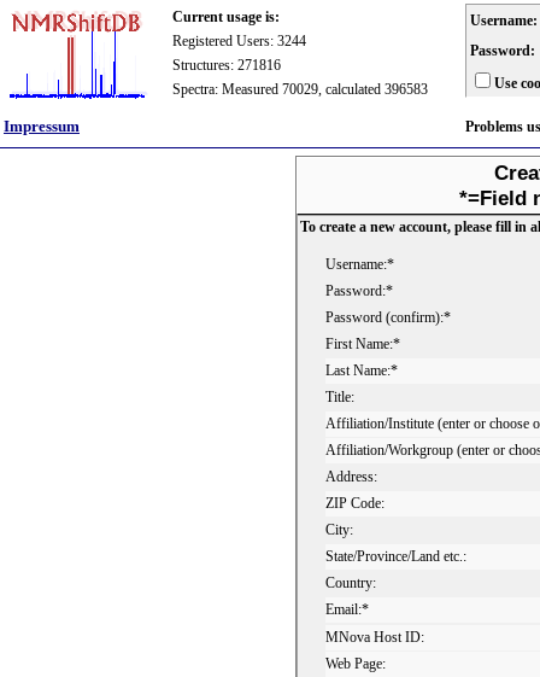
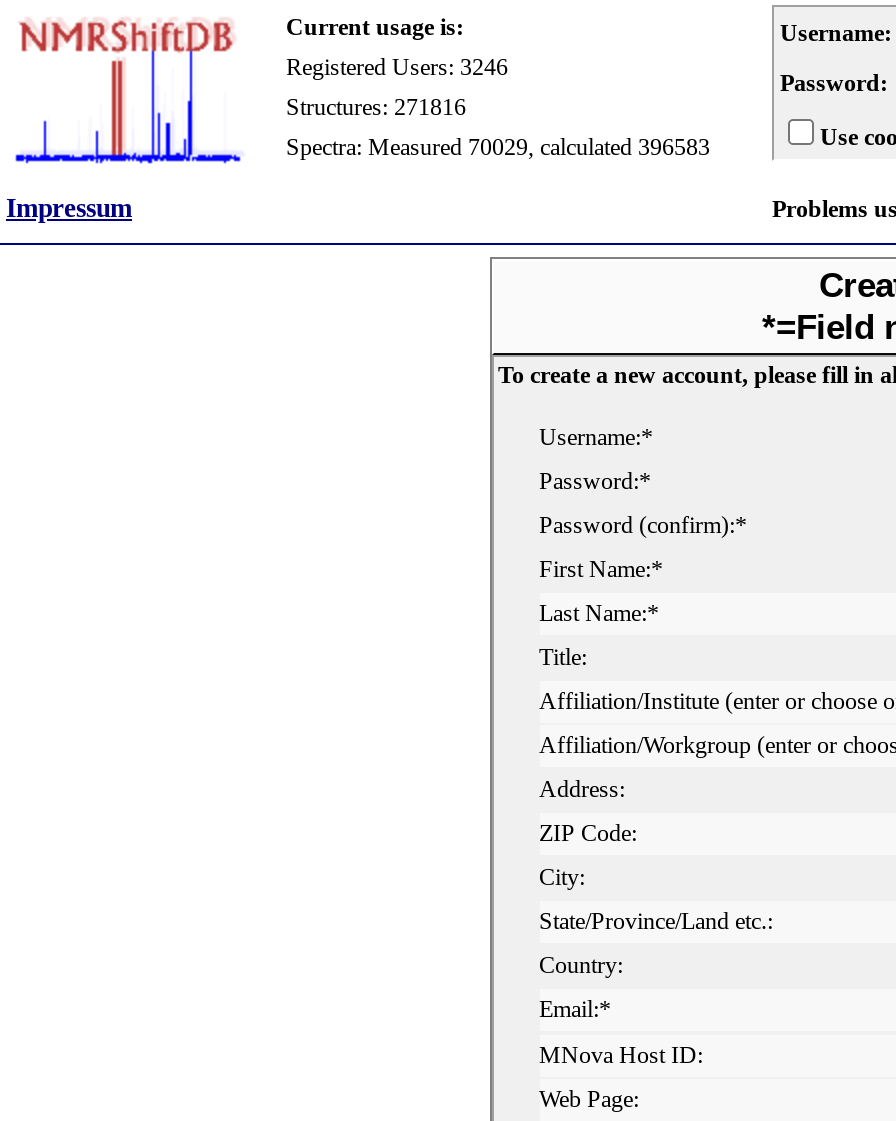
[172,33,306,49] Registered Users: 3244 -> [286,53,508,81] Registered Users: 3246

